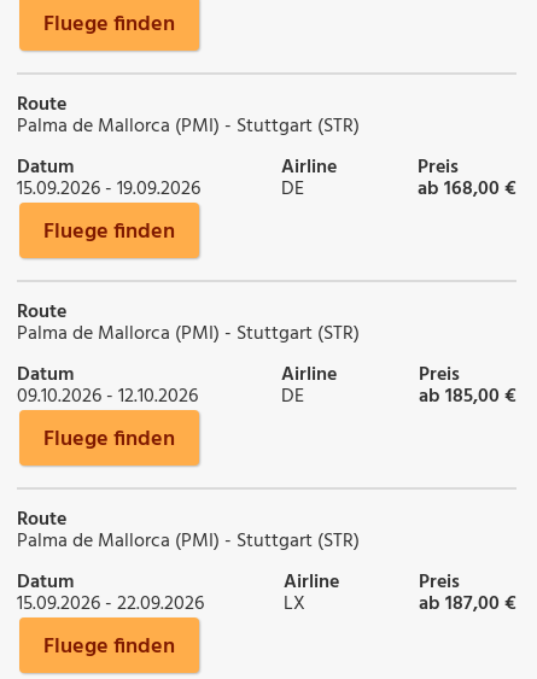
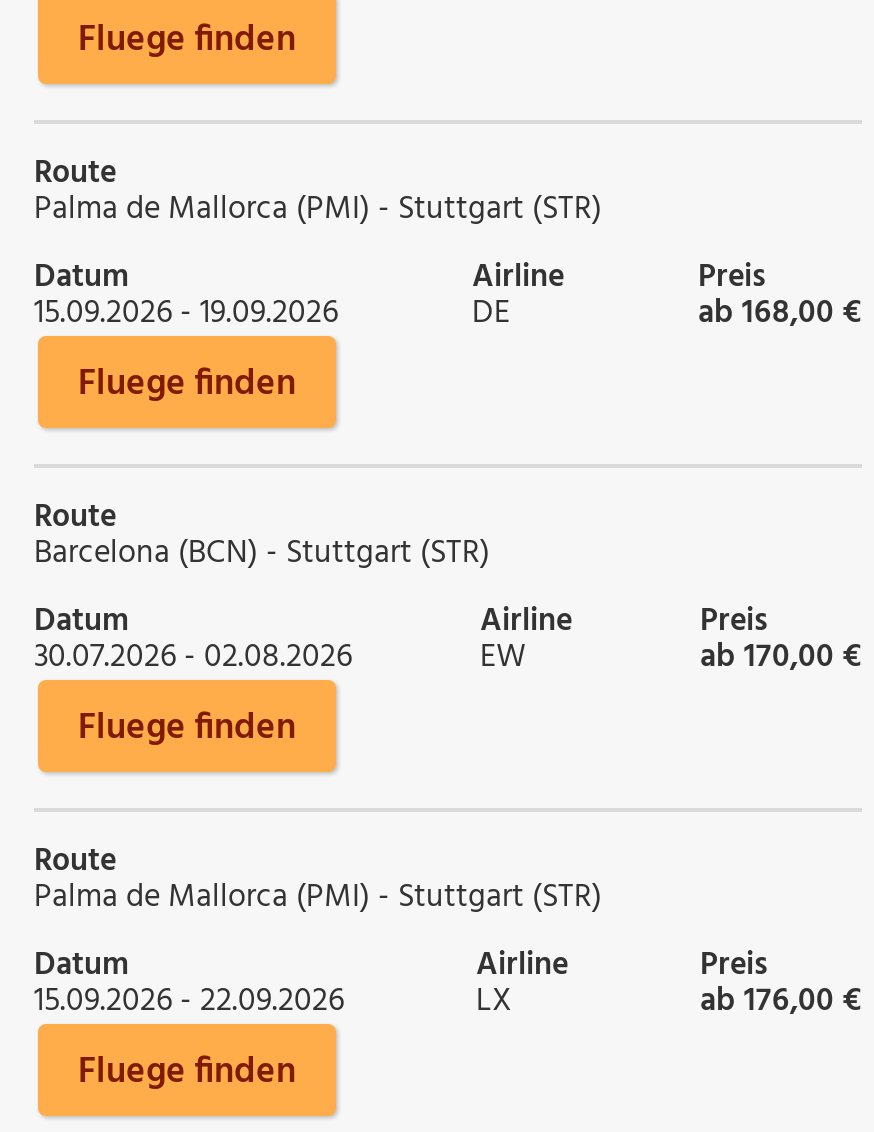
[17,318,360,350] Palma de Mallorca (PMI) - Stuttgart (STR) -> [34,528,490,580] Barcelona (BCN) - Stuttgart (STR)
[17,381,198,412] 09.10.2026 - 12.10.2026 -> [34,632,352,684] 30.07.2026 - 02.08.2026
[281,381,303,412] DE -> [480,632,526,684] EW
[419,381,516,412] ab 185,00 € -> [700,632,862,684] ab 170,00 €
[419,589,516,620] ab 187,00 € -> [700,976,862,1028] ab 176,00 €

